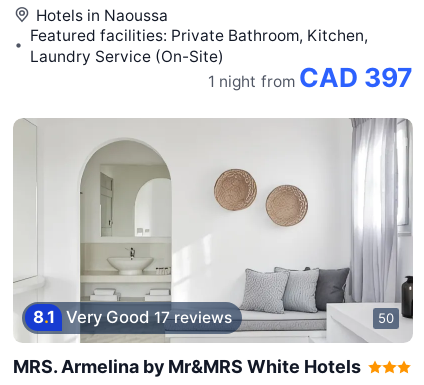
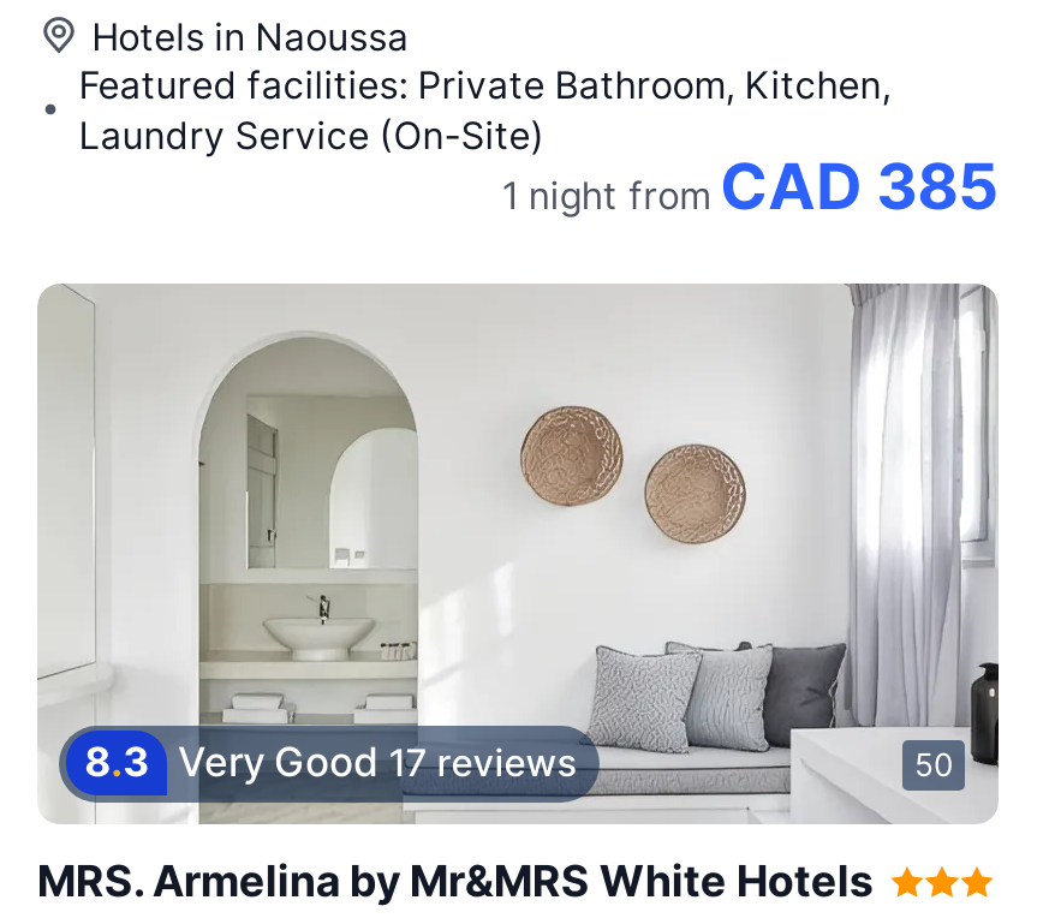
[208,62,413,93] 1 night from CAD 397 -> [502,149,999,224] 1 night from CAD 385
[33,307,232,327] 8.1 Very Good 17 reviews -> [84,738,576,786] 8.3 Very Good 17 reviews

